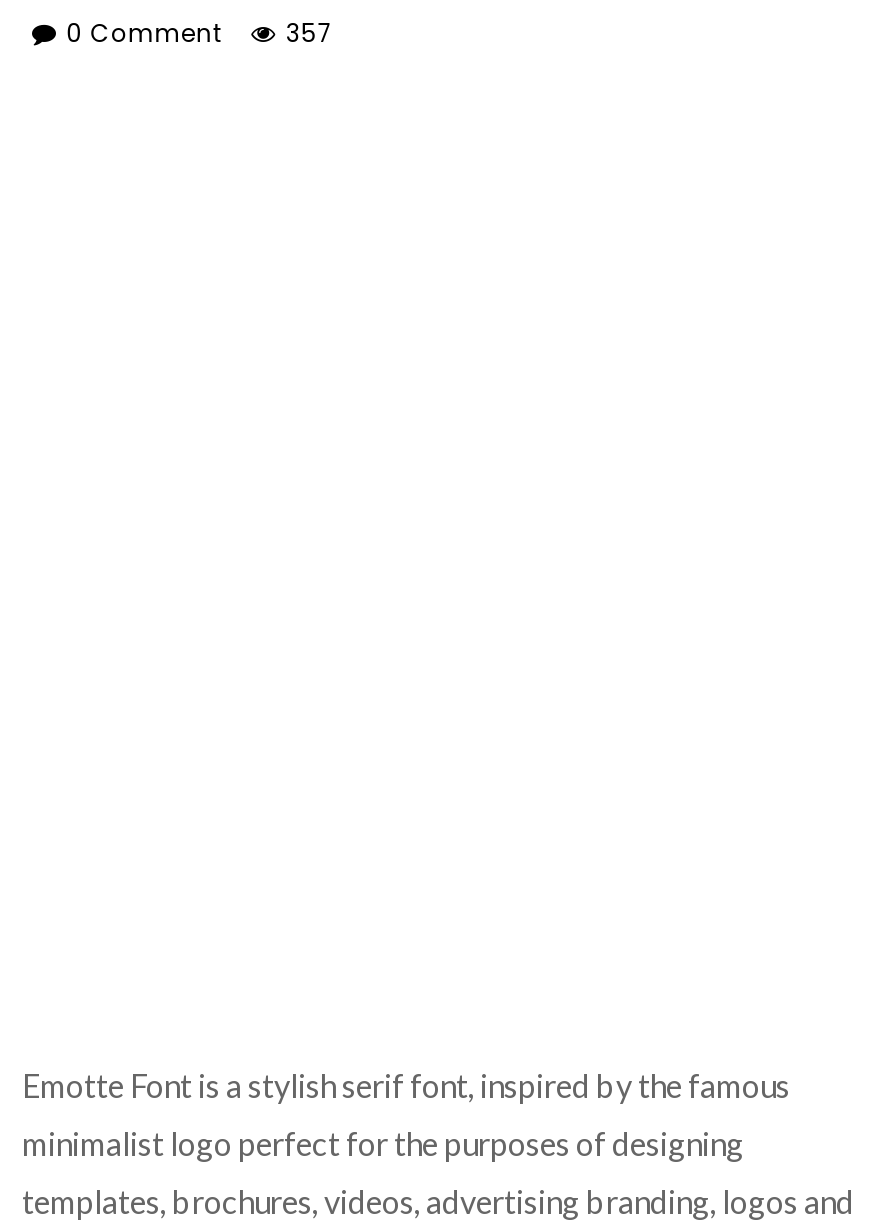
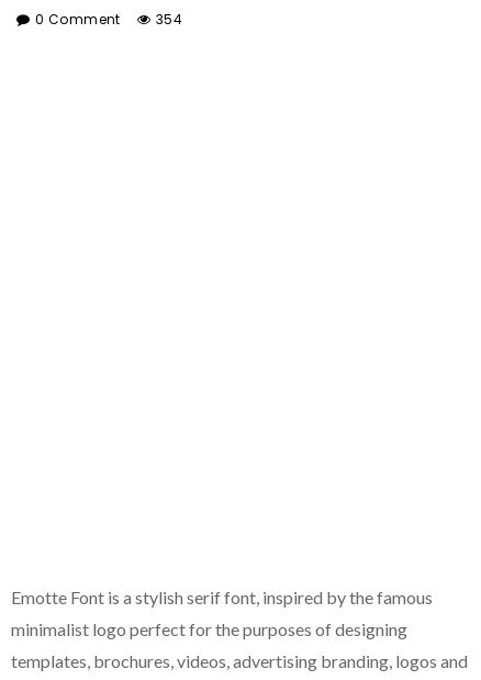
[67,15,332,49] 0 Comment 357 -> [36,10,182,29] 0 Comment 354

